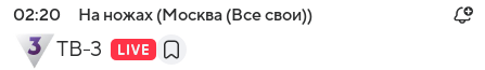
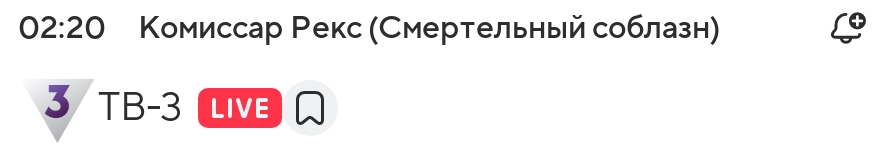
[78,5,312,25] На ножах (Москва (Все свои)) -> [138,10,720,46] Комиссар Рекс (Смертельный соблазн)

